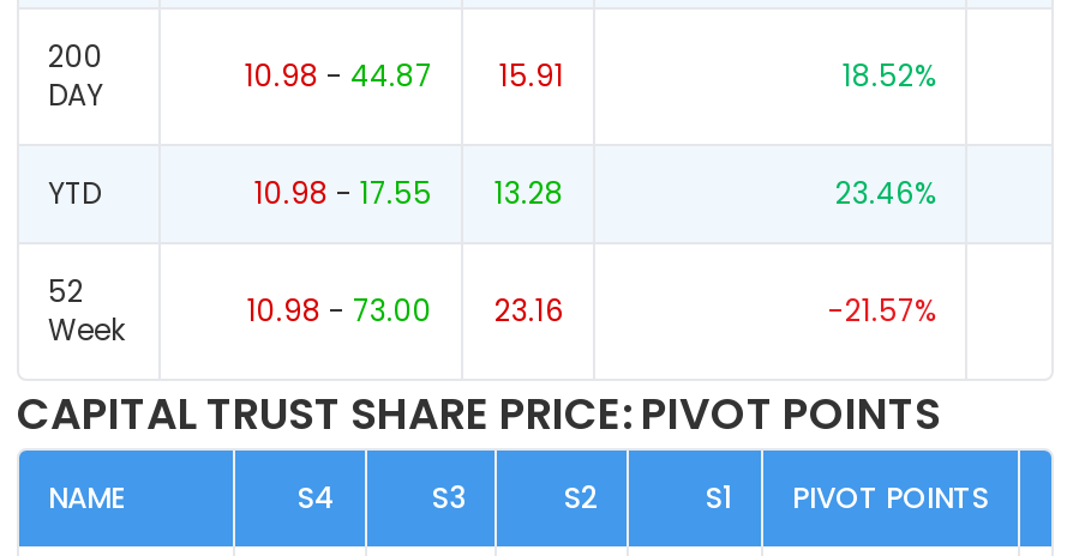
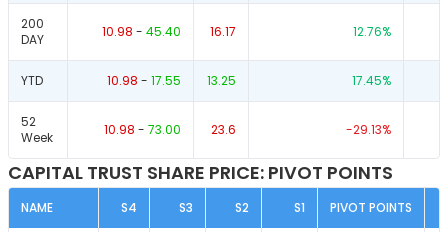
[245,55,432,96] 10.98 - 44.87 -> [102,23,181,40] 10.98 - 45.40
[499,55,564,96] 15.91 -> [210,23,236,40] 16.17
[843,55,936,96] 18.52% -> [353,23,391,40] 12.76%
[254,173,564,213] 10.98 - 17.55 13.28 -> [107,72,236,89] 10.98 - 17.55 13.25
[835,173,936,213] 23.46% -> [352,72,391,89] 17.45%
[247,290,564,331] 10.98 - 73.00 23.16 -> [104,121,236,138] 10.98 - 73.00 23.6
[828,290,936,331] -21.57% -> [346,121,391,138] -29.13%

